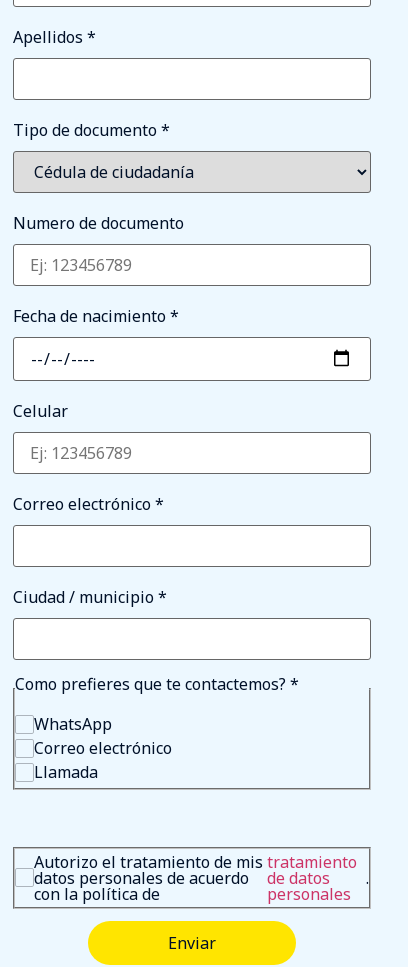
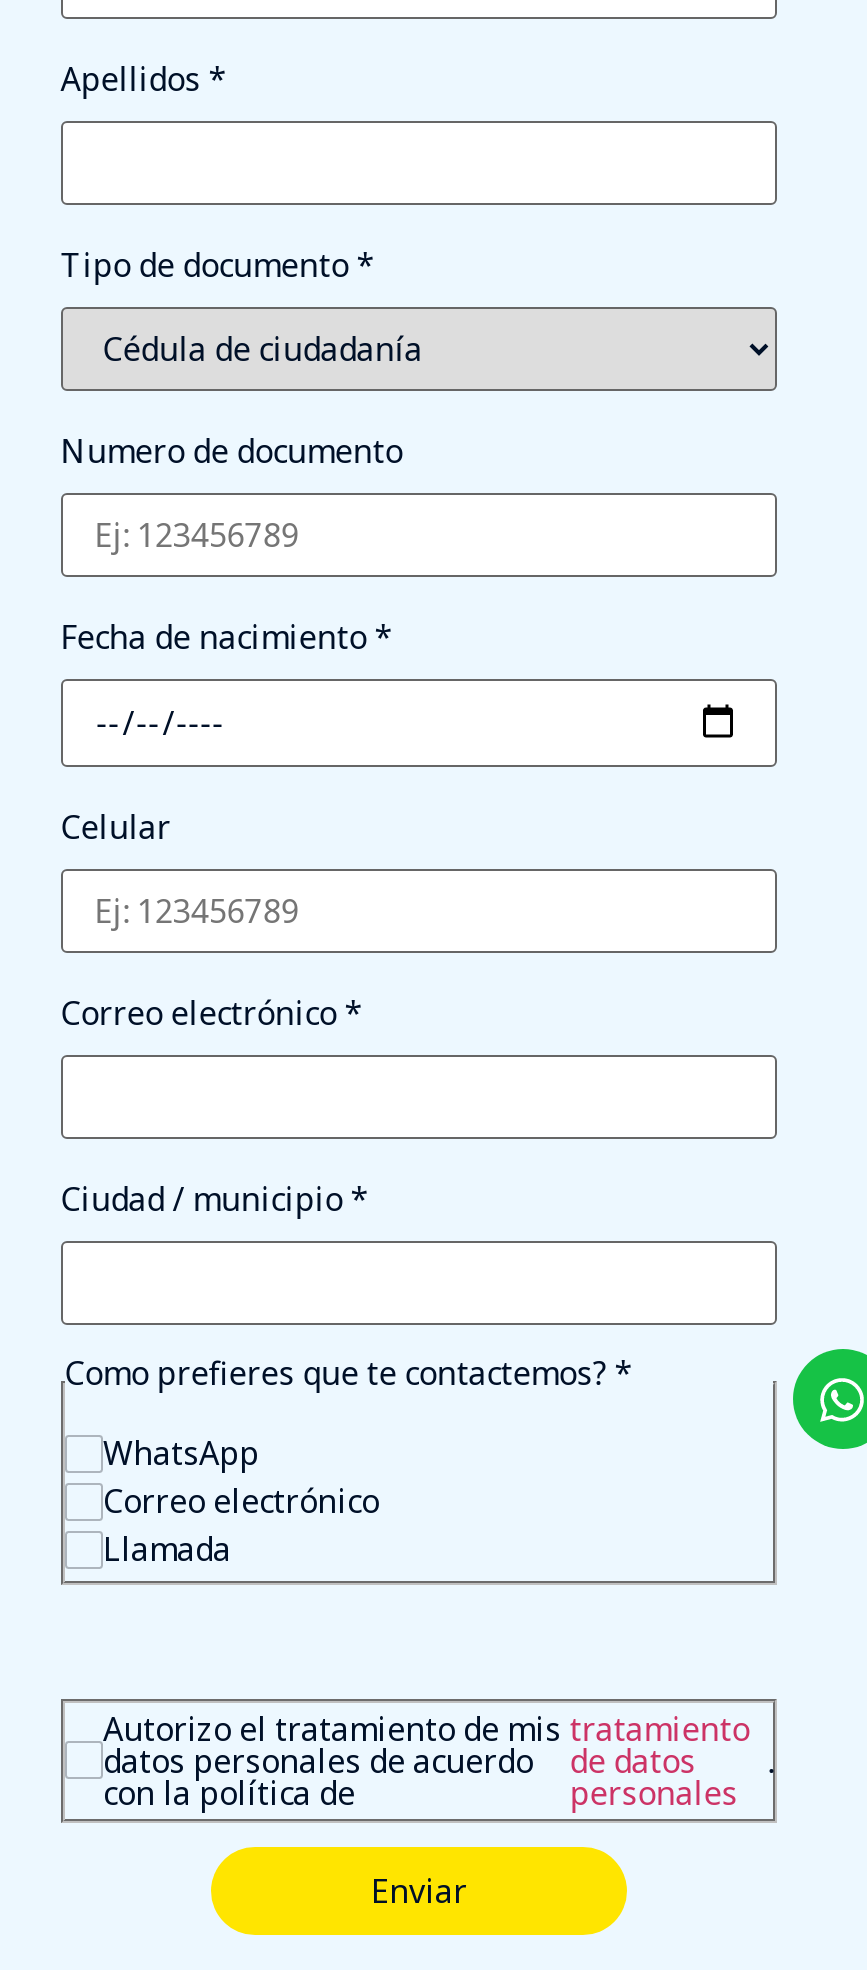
none -> [791,1347,861,1451] [image]

